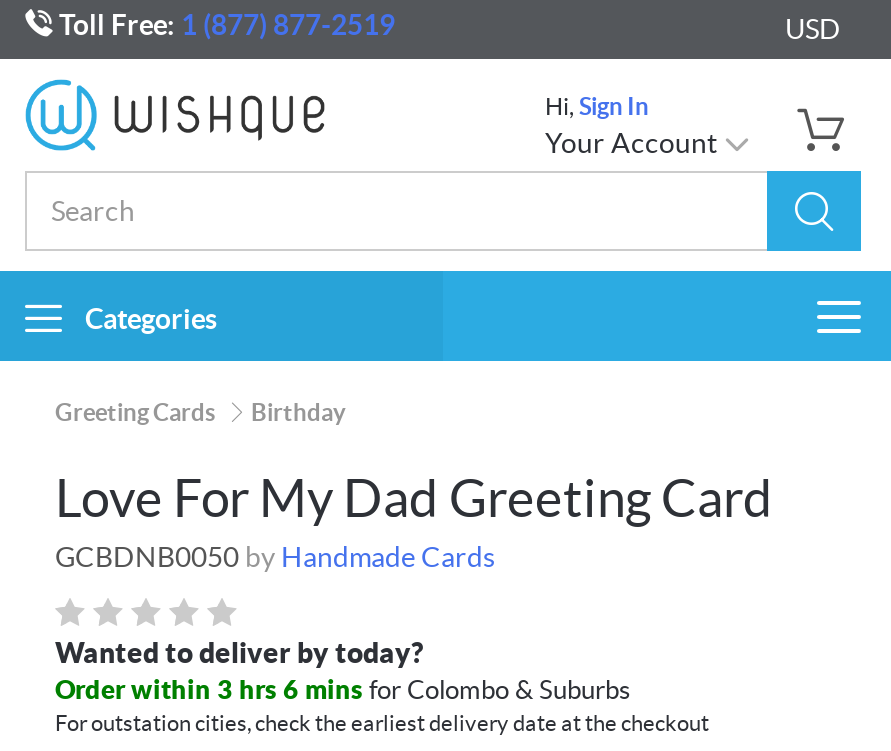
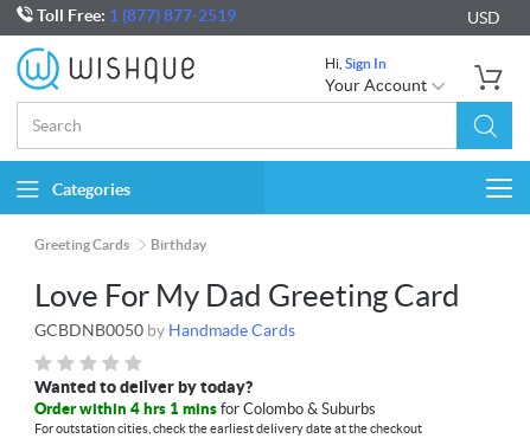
[55,676,631,706] Order within 3 hrs 6 mins for Colombo & Suburbs -> [34,400,376,418] Order within 4 hrs 1 mins for Colombo & Suburbs

